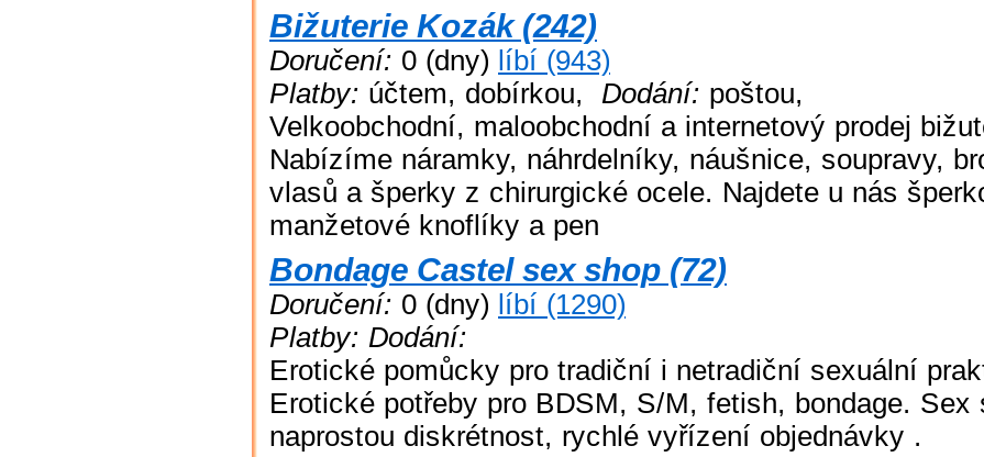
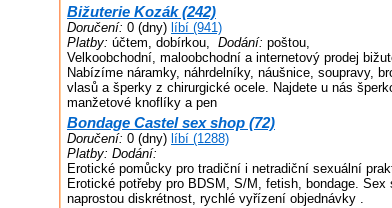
[269,44,610,77] Doručení: 0 (dny) líbí (943) -> [67,20,222,35] Doručení: 0 (dny) líbí (941)
[269,288,626,321] Doručení: 0 (dny) líbí (1290) -> [67,131,229,146] Doručení: 0 (dny) líbí (1288)

